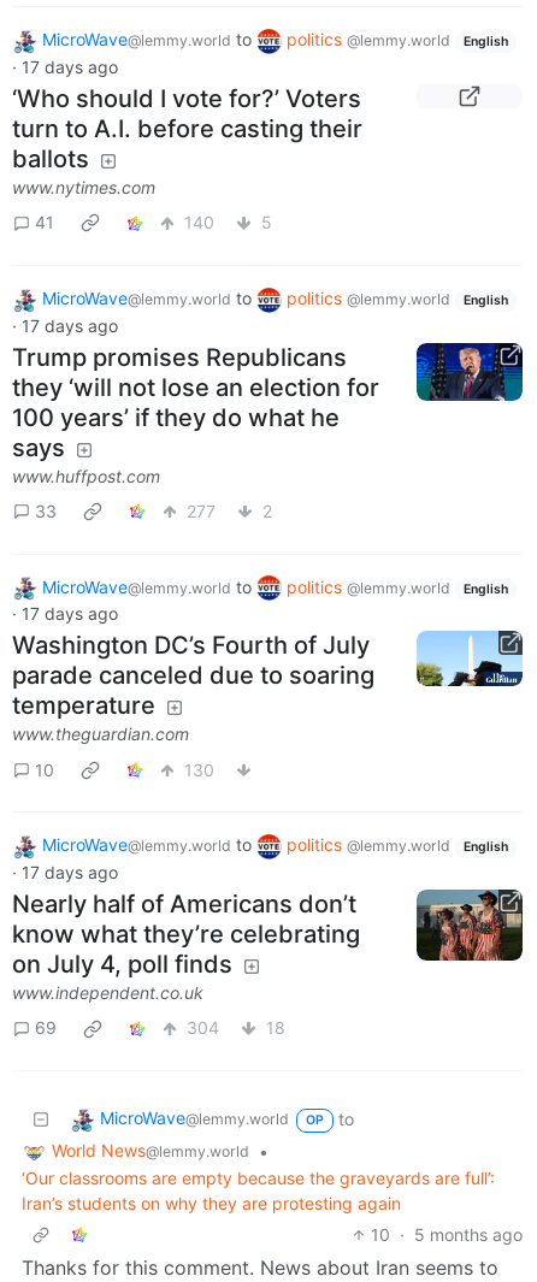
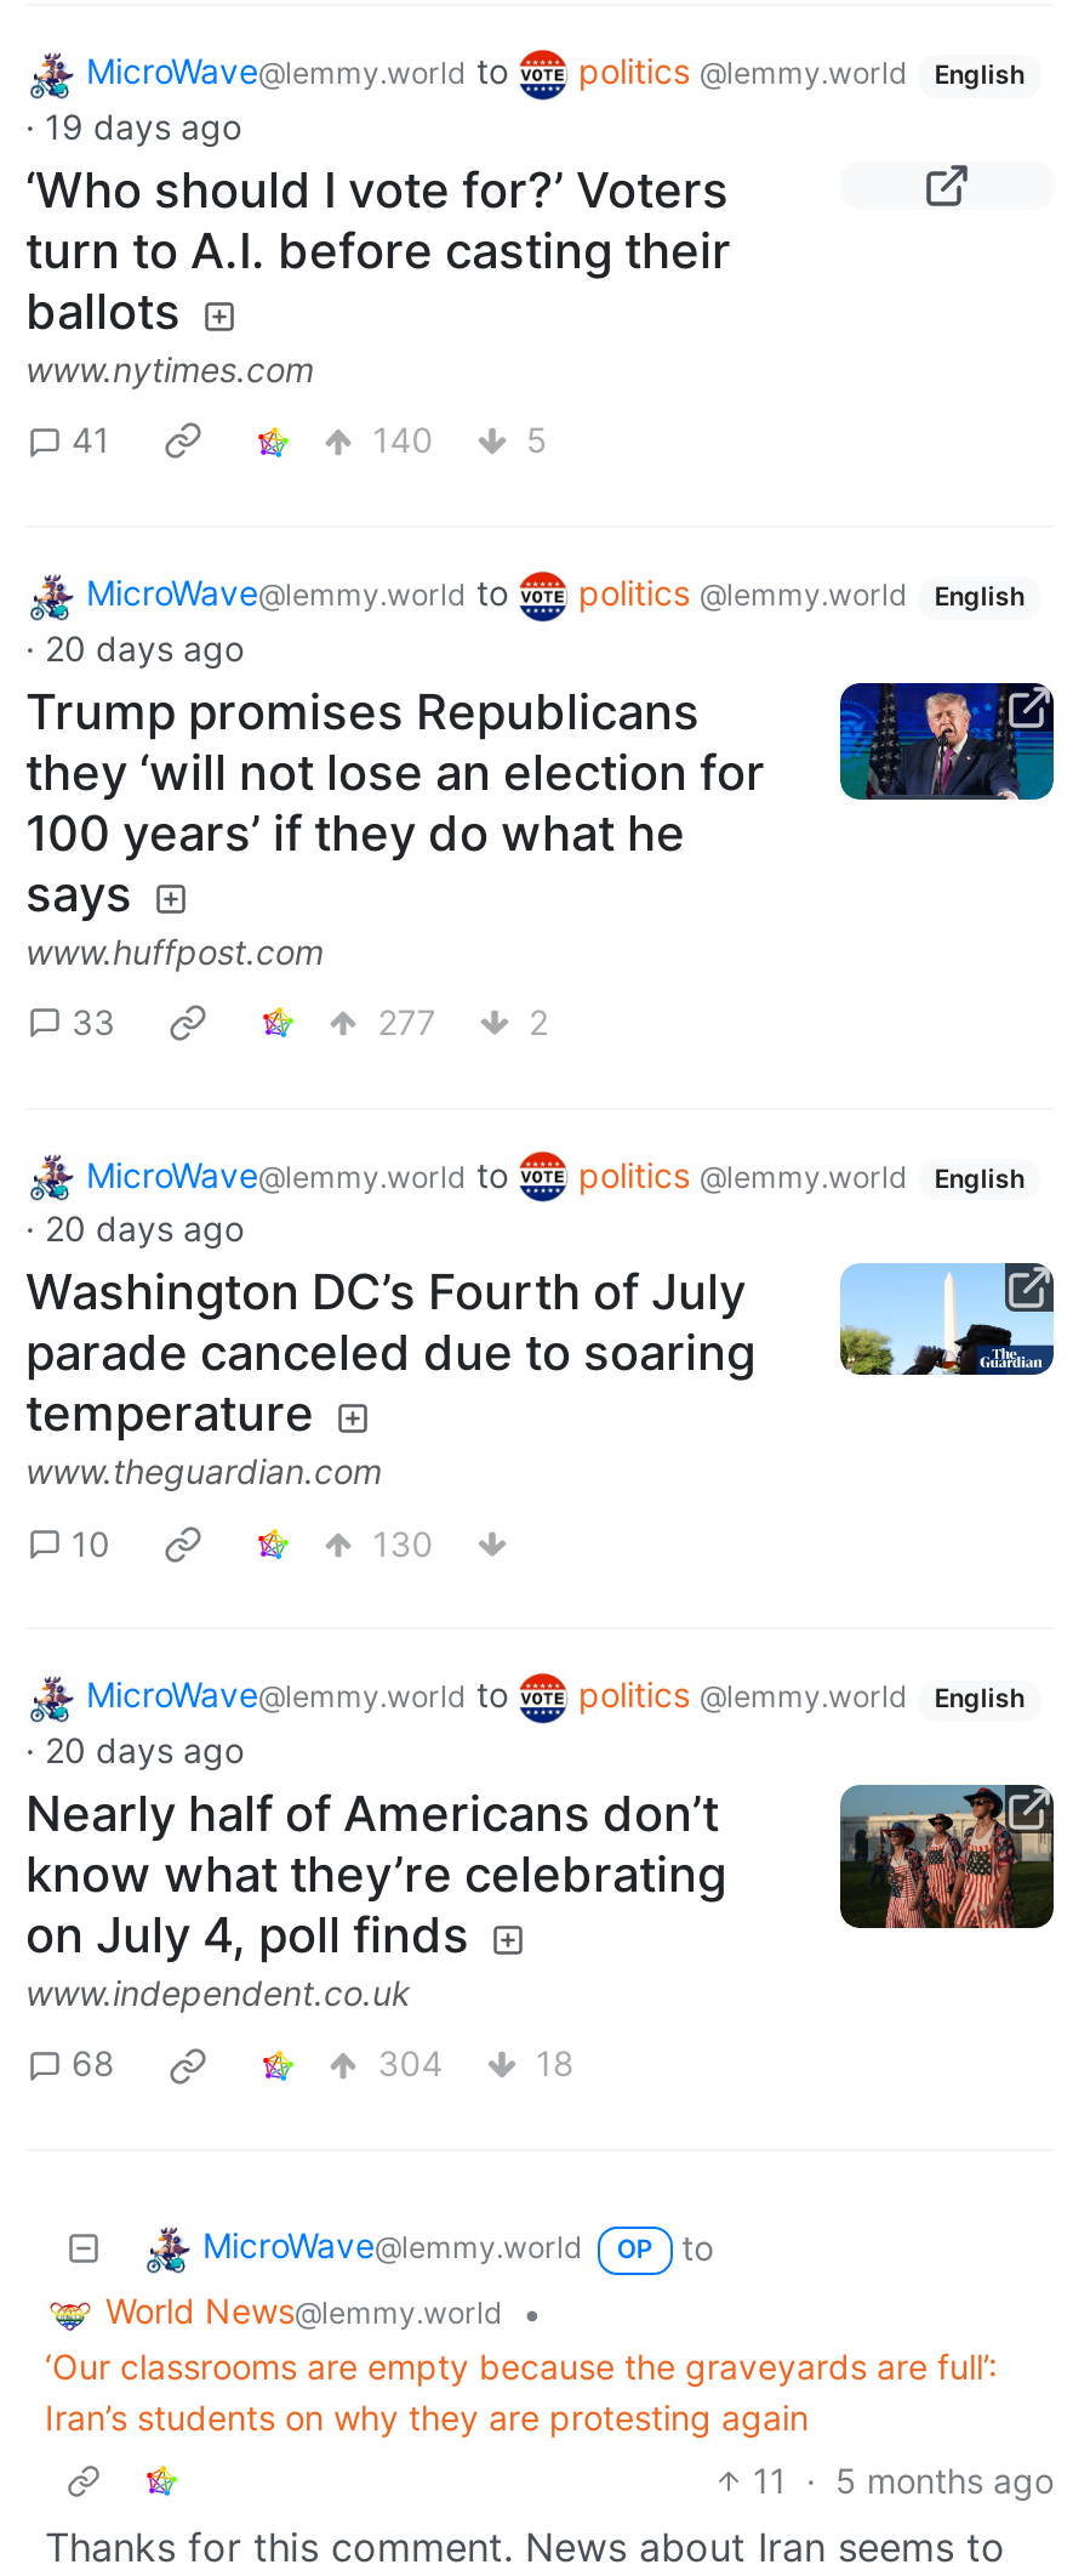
[12,56,118,77] · 17 days ago -> [25,105,241,146] · 19 days ago
[12,315,118,335] · 17 days ago -> [25,626,244,667] · 20 days ago
[12,603,118,624] · 17 days ago -> [25,1208,244,1249] · 20 days ago
[12,862,118,882] · 17 days ago -> [25,1729,244,1770] · 20 days ago
[35,1018,57,1038] 69 -> [72,2043,115,2084] 68
[371,1224,523,1244] 10 · 5 months ago -> [753,2459,1054,2500] 11 · 5 months ago

